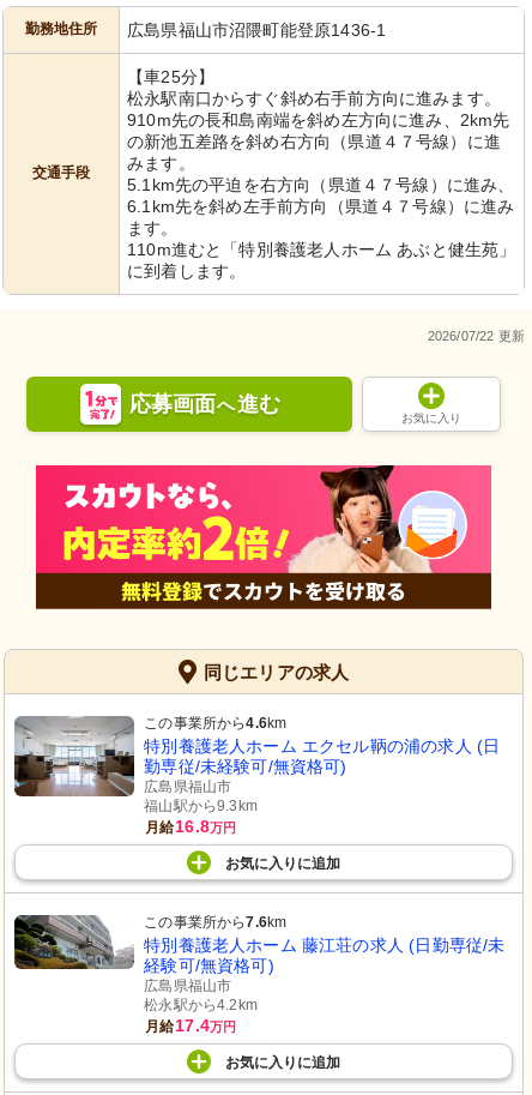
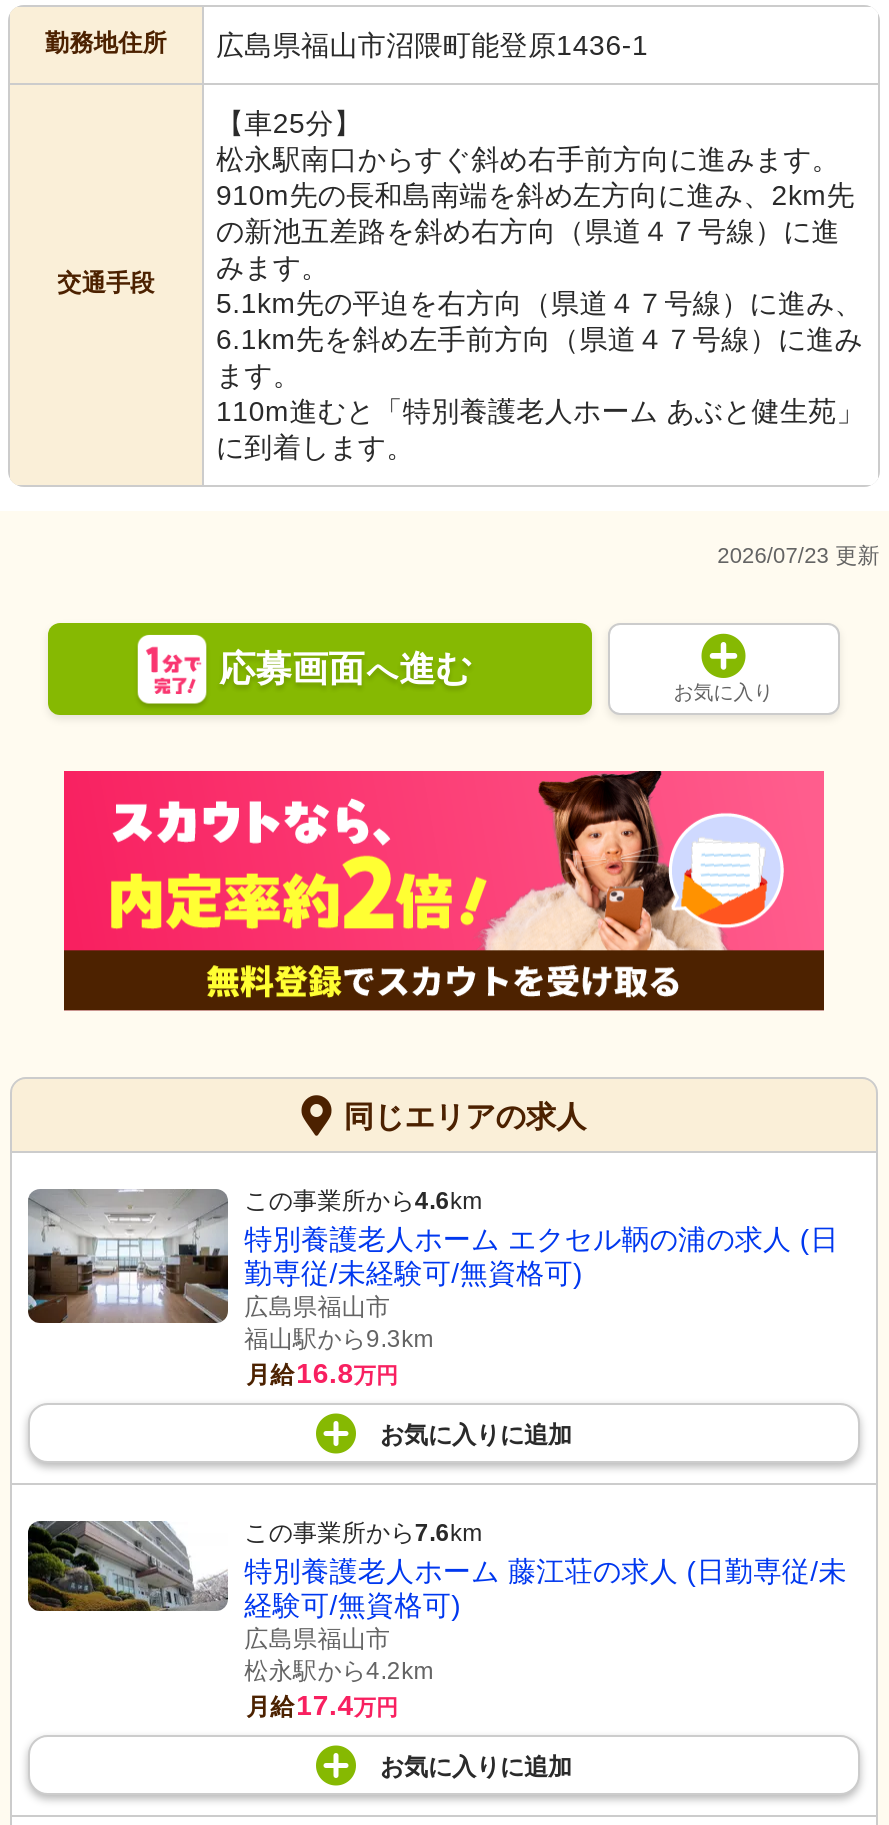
[427,329,525,343] 2026/07/22 更新 -> [717,543,880,567] 2026/07/23 更新

